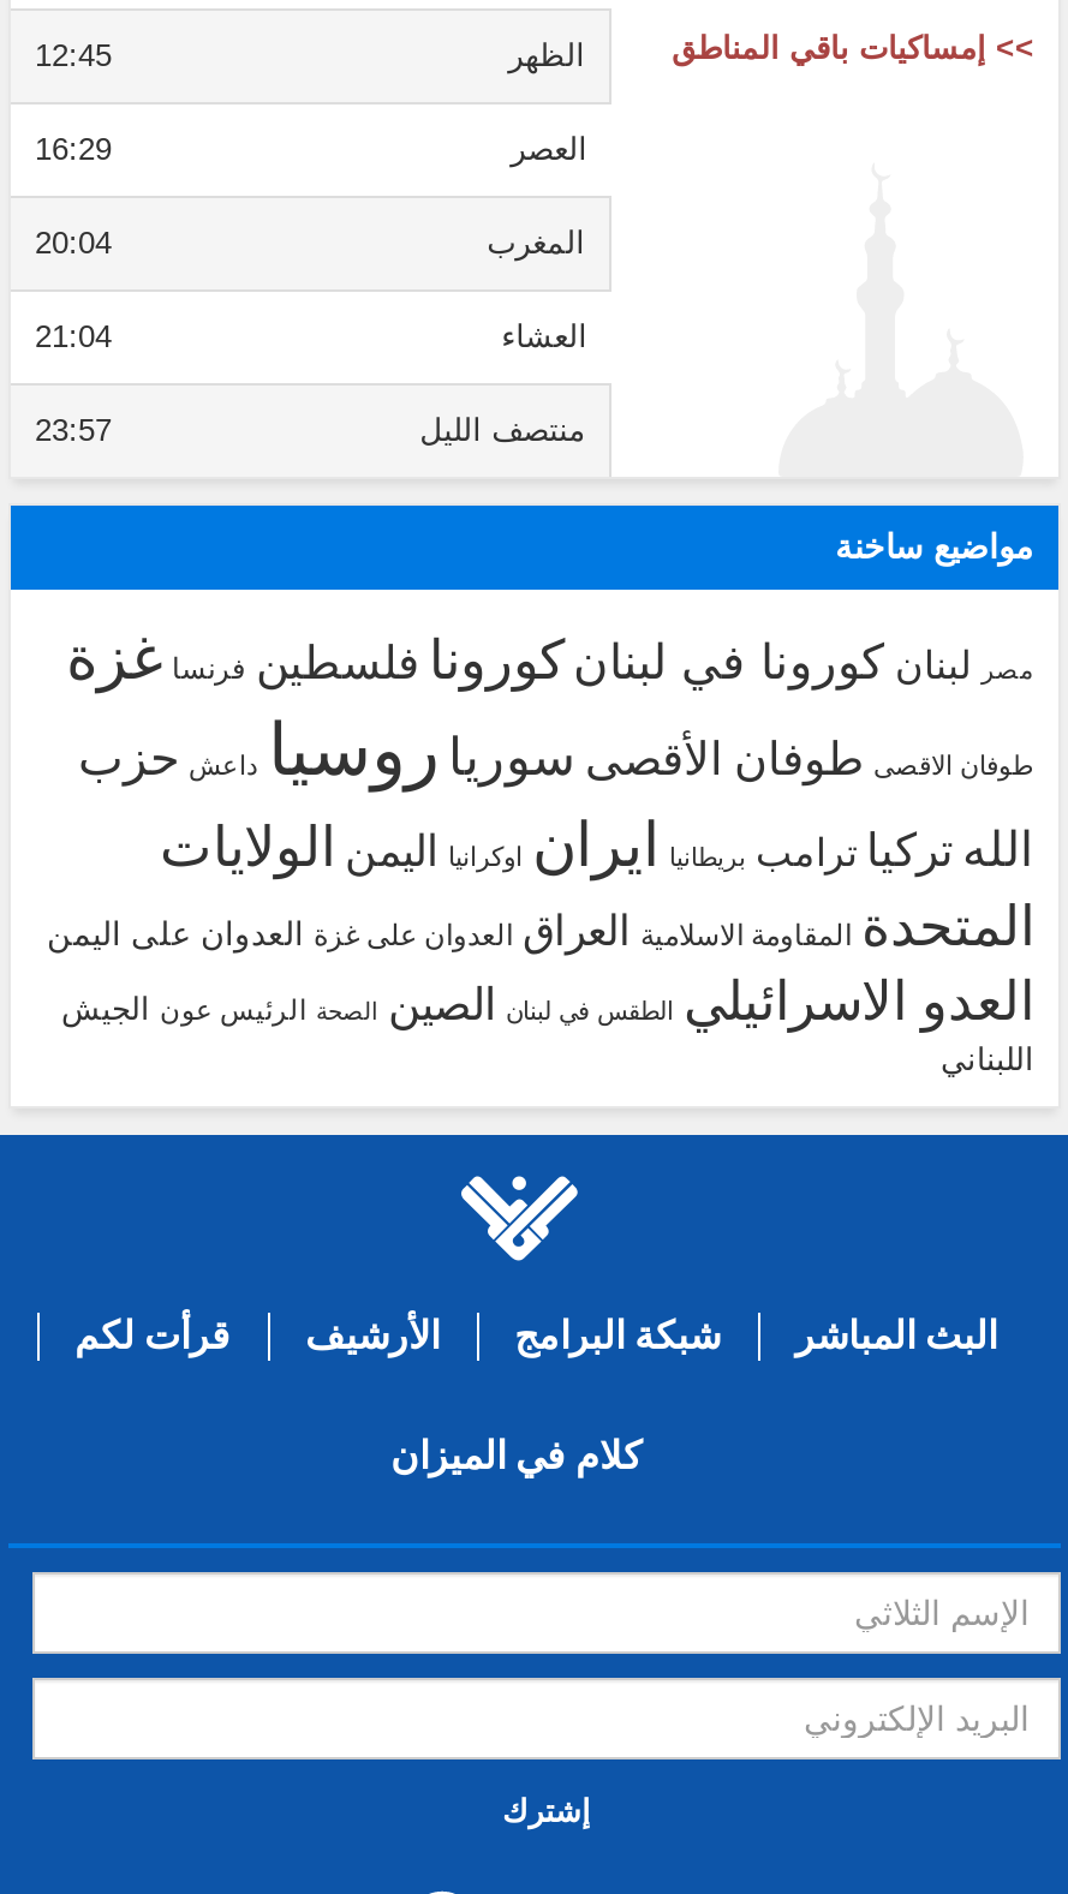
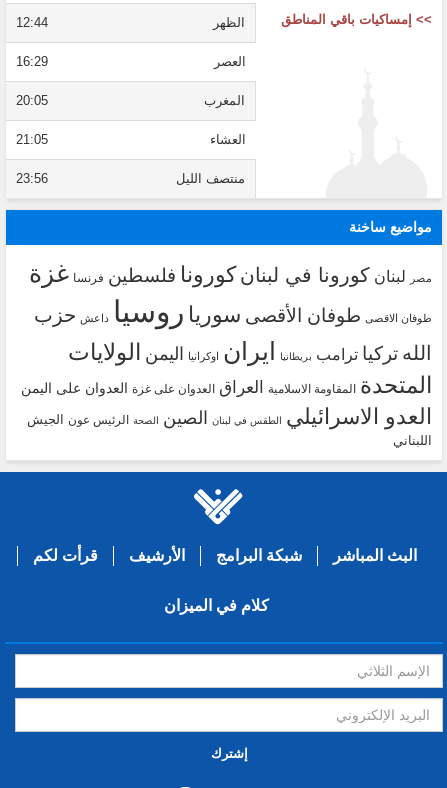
[37,37,114,73] 12:45 -> [17,15,49,30] 12:44
[37,224,114,260] 20:04 -> [17,93,49,108] 20:05
[37,318,114,354] 21:04 -> [17,132,49,147] 21:05
[37,411,114,447] 23:57 -> [17,171,49,186] 23:56

